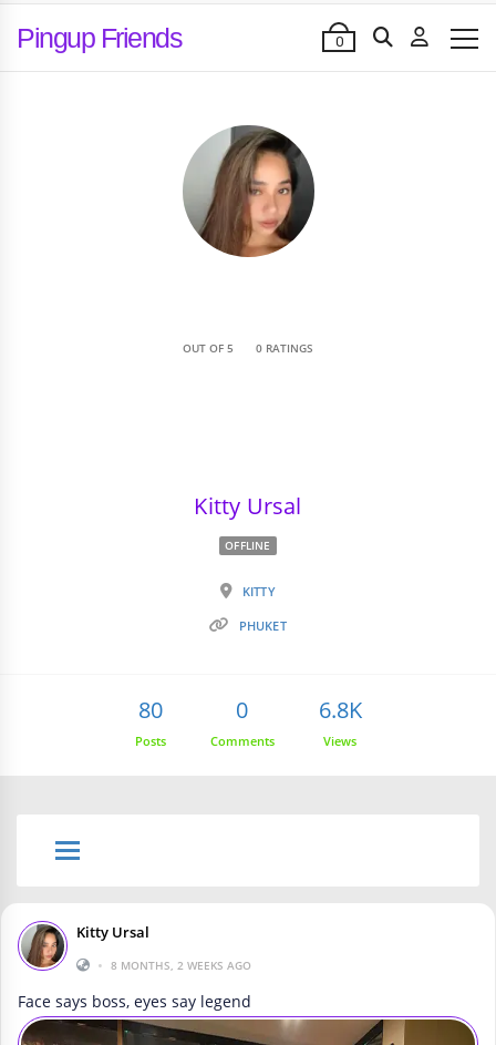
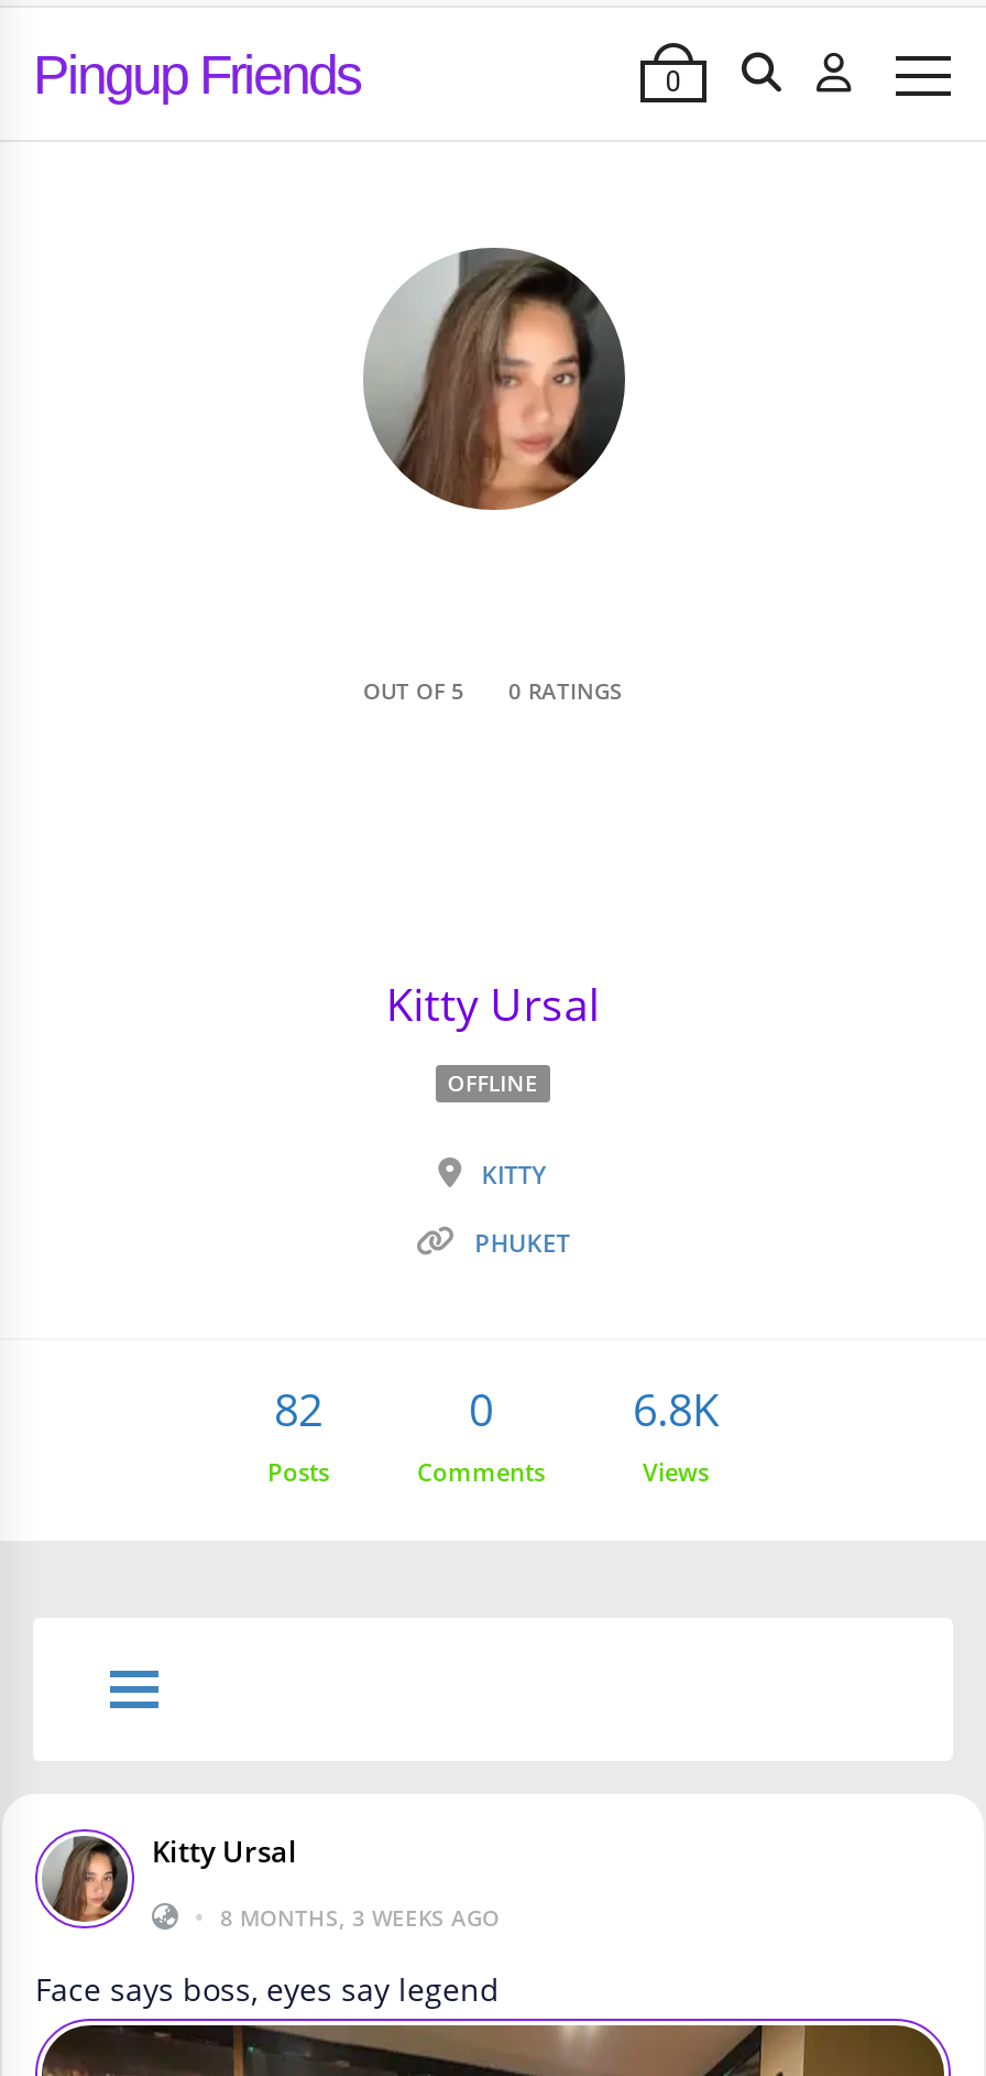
[138,695,162,725] 80 -> [274,1380,322,1439] 82
[97,955,251,975] • 8 MONTHS, 2 WEEKS AGO -> [194,1898,500,1937] • 8 MONTHS, 3 WEEKS AGO

